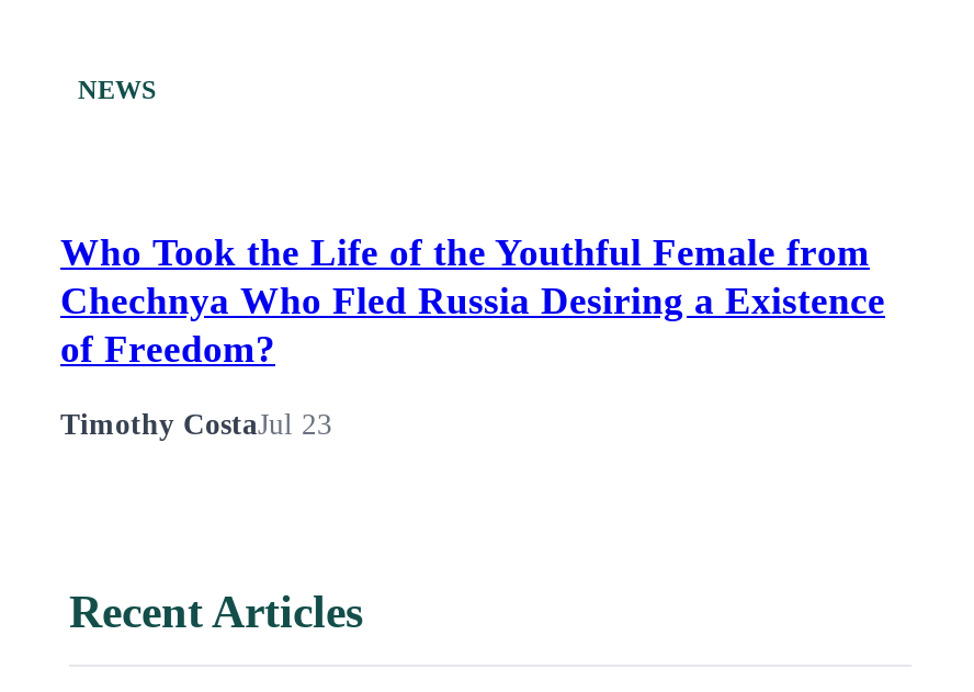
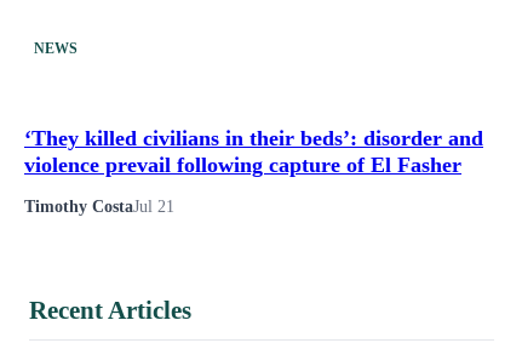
[60,230,885,370] Who Took the Life of the Youthful Female from | Chechnya Who Fled Russia Desiring a Existence | of Freedom? -> [24,126,483,177] ‘They killed civilians in their beds’: disorder and | violence prevail following capture of El Fasher
[60,408,332,440] Timothy CostaJul 23 -> [24,197,174,215] Timothy CostaJul 21

